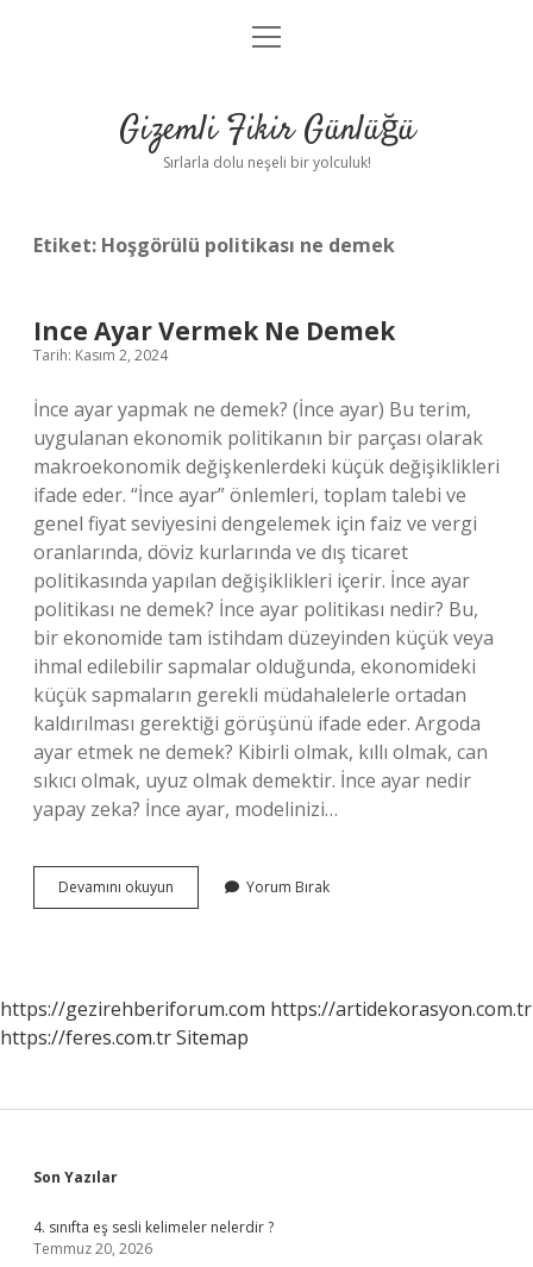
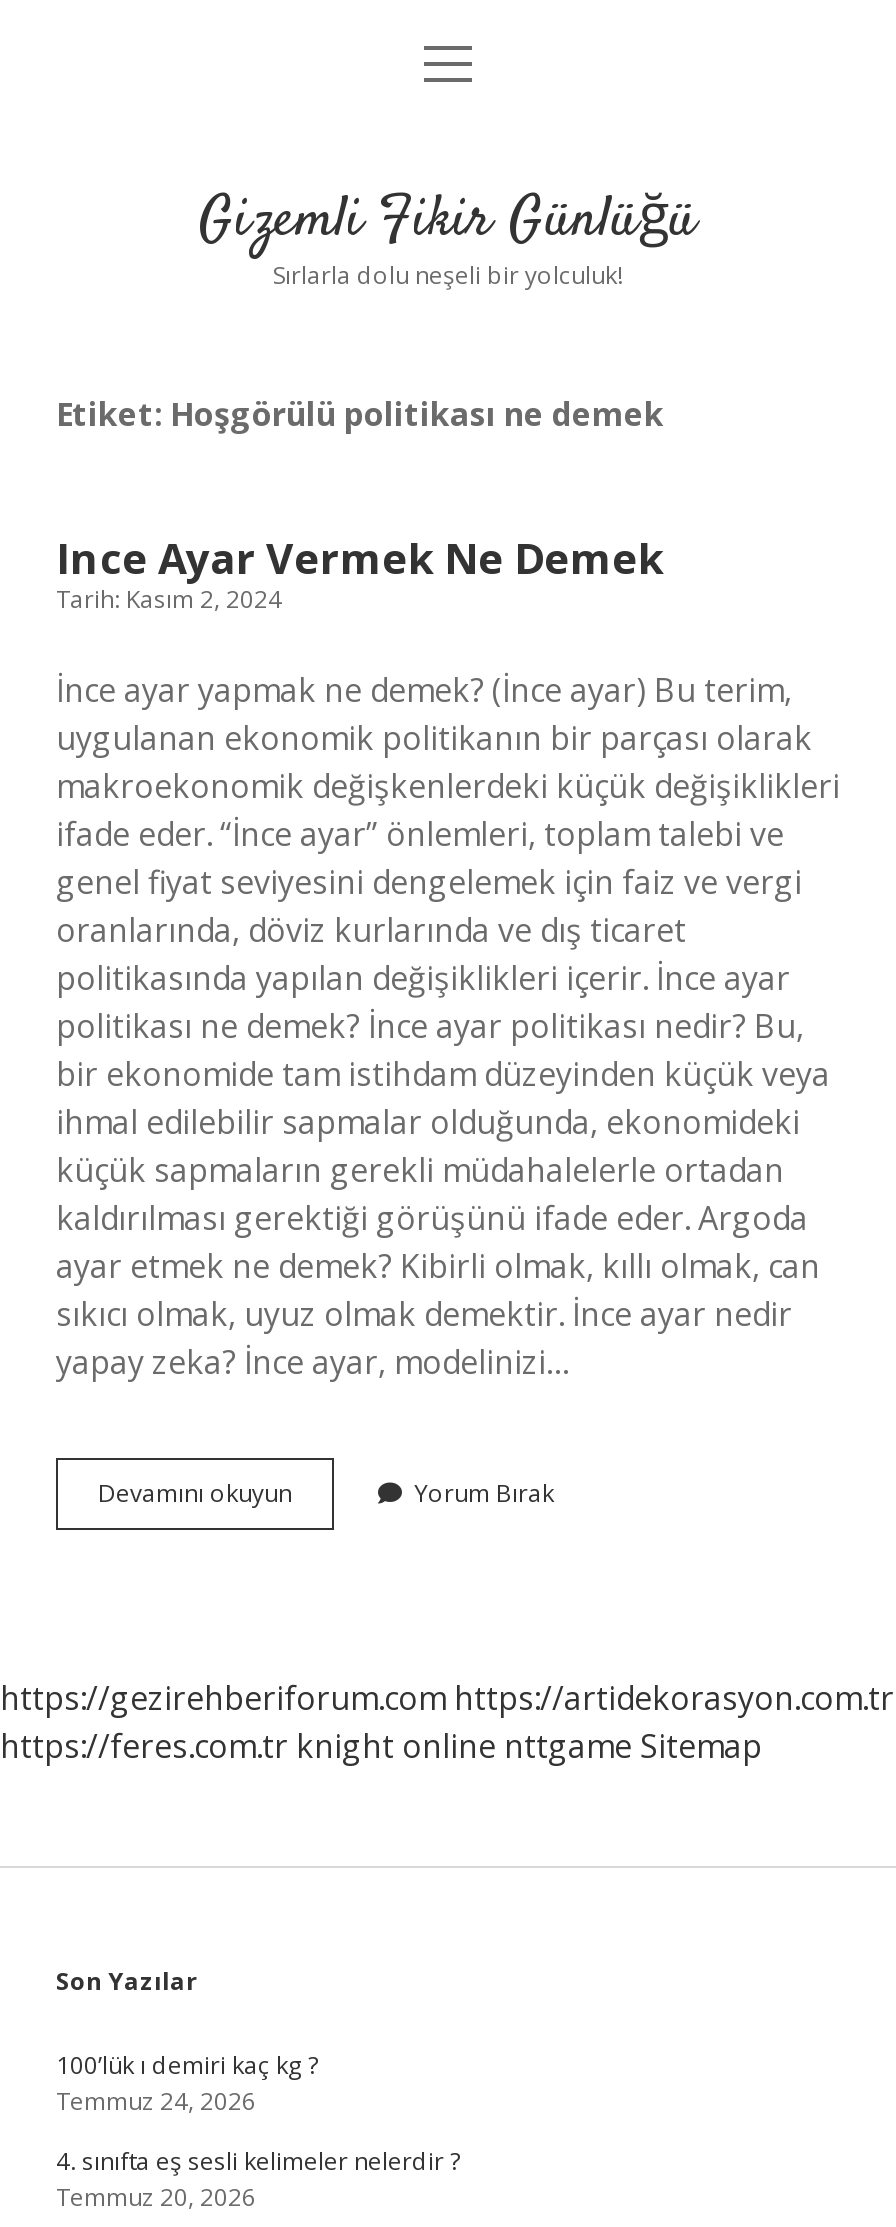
[0,1024,249,1050] https://feres.com.tr Sitemap -> [0,1724,762,1768] https://feres.com.tr knight online nttgame Sitemap
none -> [56,2048,318,2118] 100’lük ı demiri kaç kg ? | Temmuz 24, 2026

